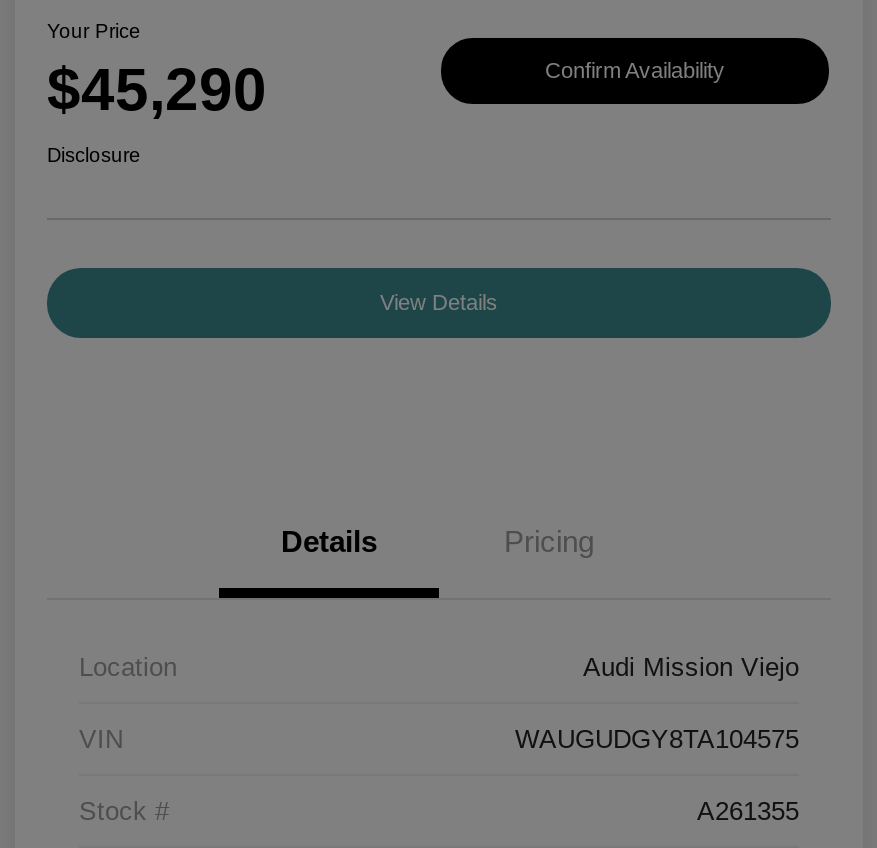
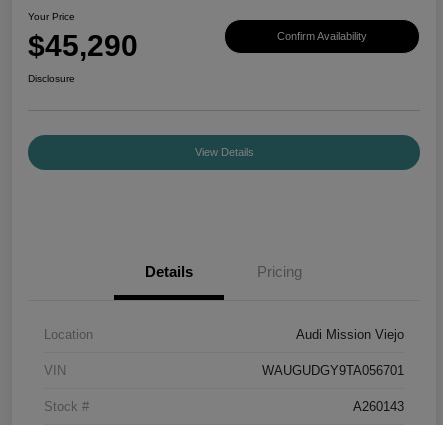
[515,724,799,754] WAUGUDGY8TA104575 -> [262,363,404,378] WAUGUDGY9TA056701
[697,796,799,826] A261355 -> [353,399,404,414] A260143

